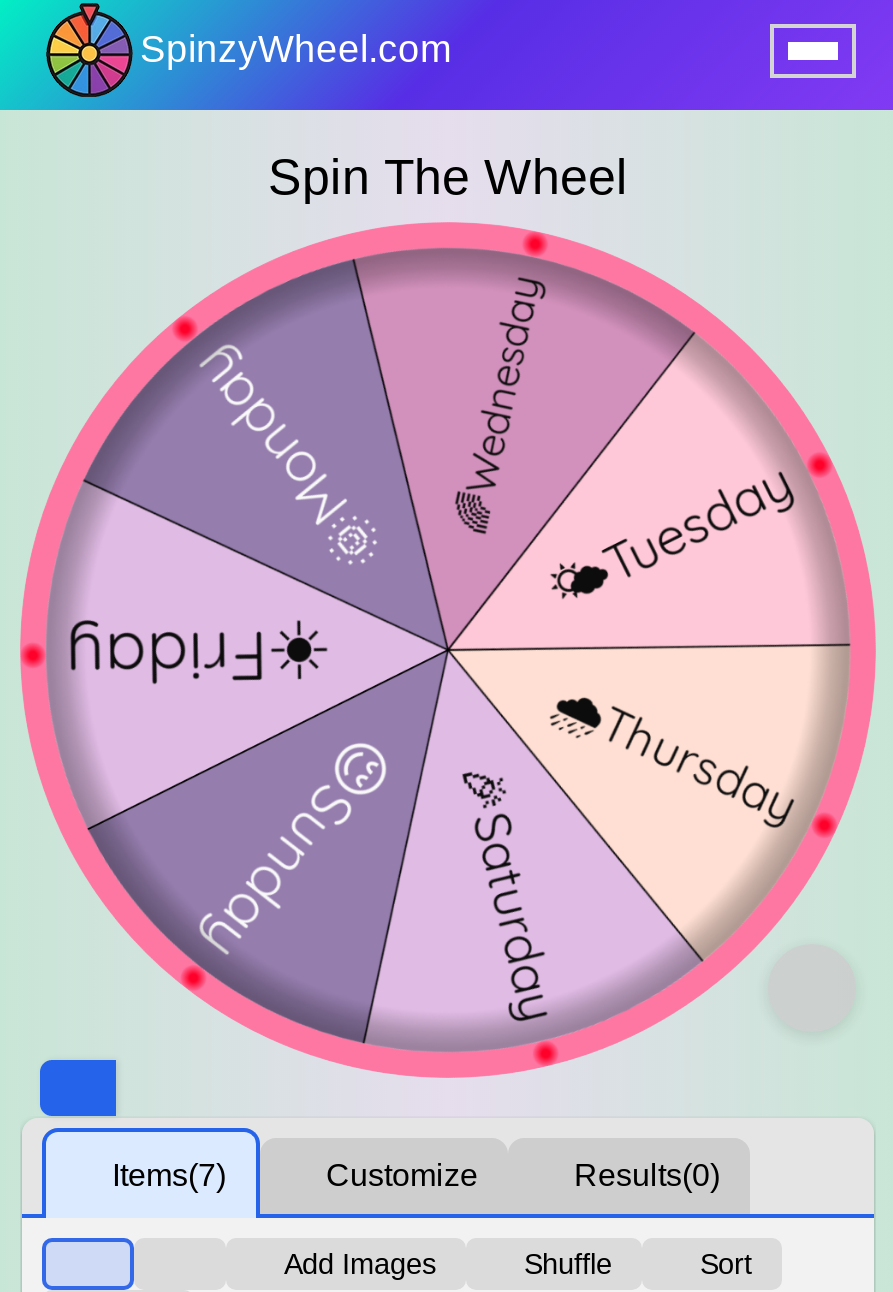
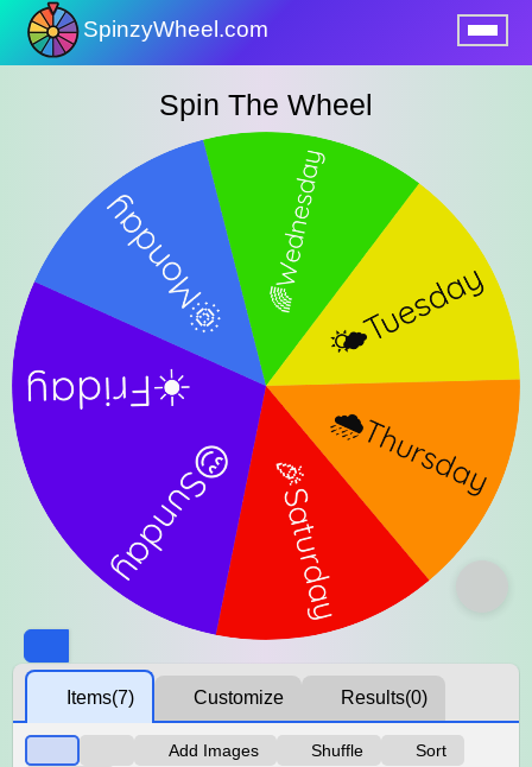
[20,220,876,1076] [image] -> [11,131,521,640] [image]

